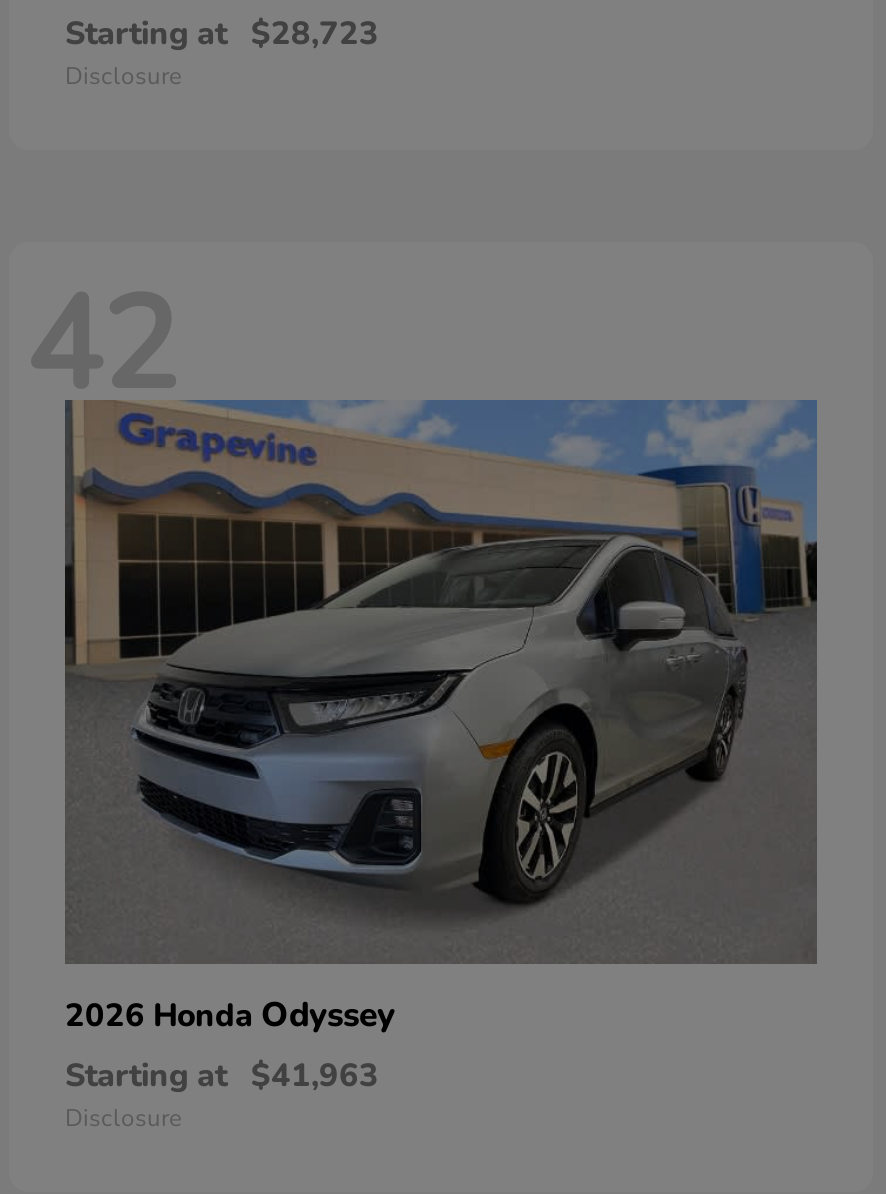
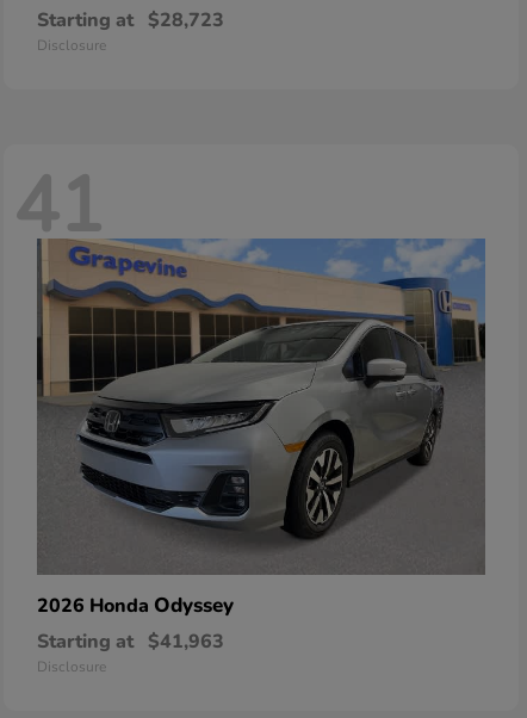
[25,258,177,434] 42 -> [13,154,104,259] 41

